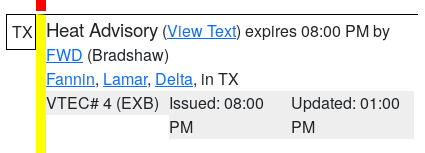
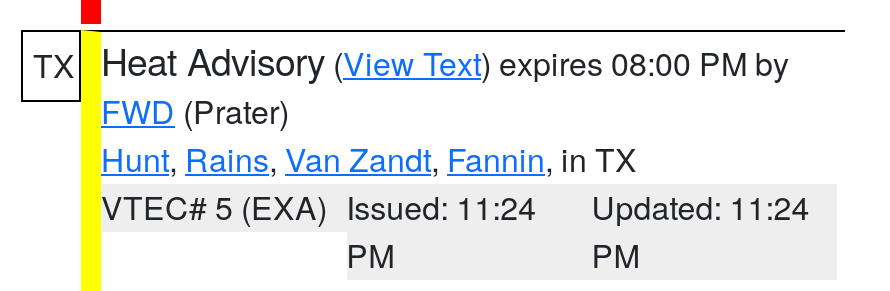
[46,43,264,114] FWD (Bradshaw) | Fannin, Lamar, Delta, in TX | VTEC# 4 (EXB) Issued: 08:00 -> [101,88,637,230] FWD (Prater) | Hunt, Rains, Van Zandt, Fannin, in TX | VTEC# 5 (EXA) Issued: 11:24
[291,91,400,114] Updated: 01:00 -> [591,184,809,230] Updated: 11:24

